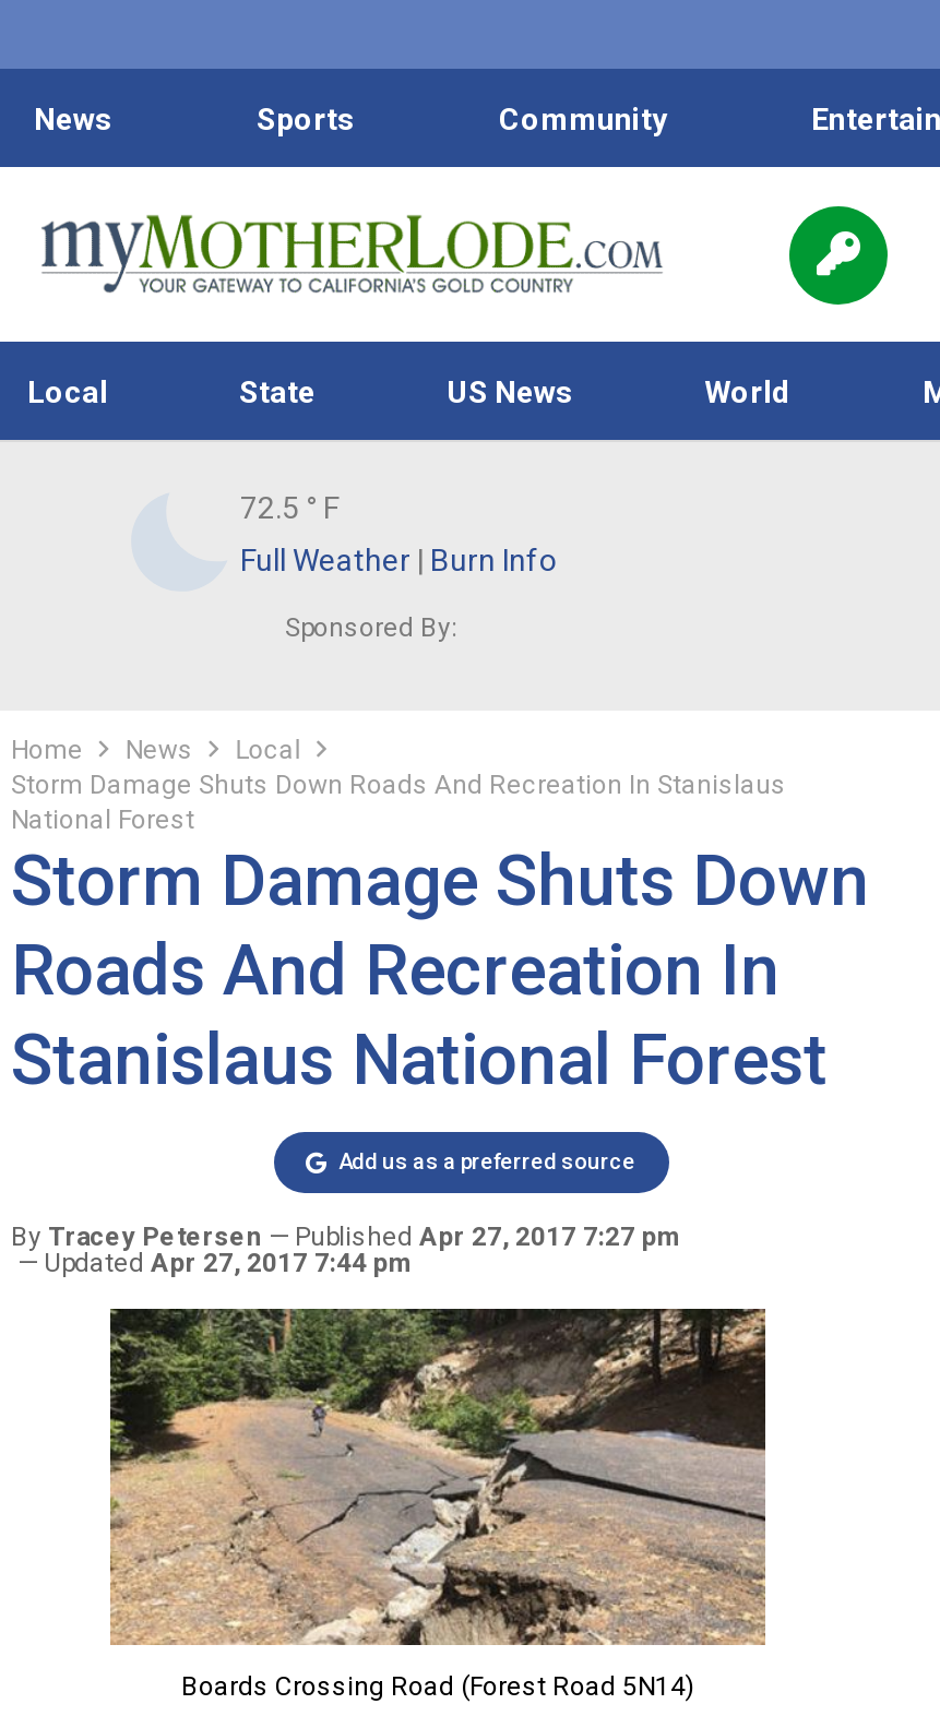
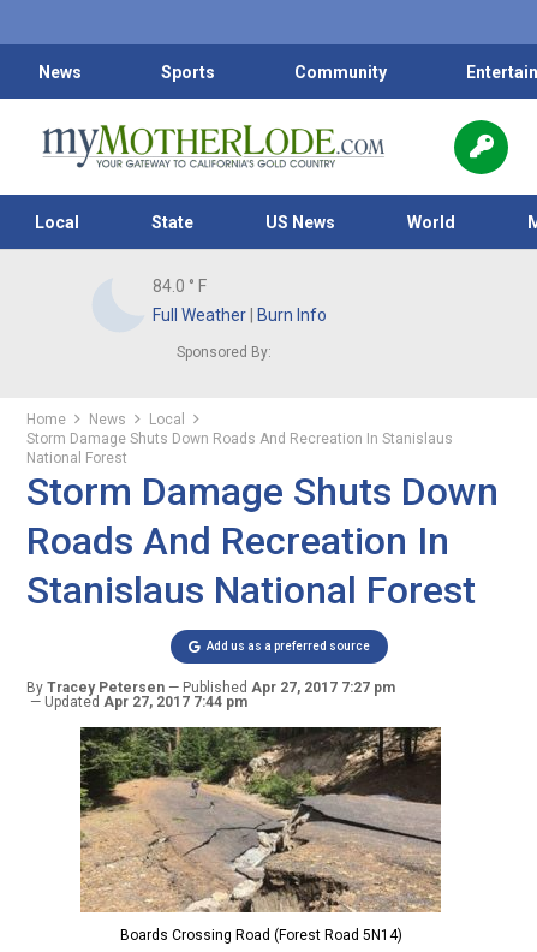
[240,490,338,525] 72.5 ° F -> [152,276,206,296] 84.0 ° F

